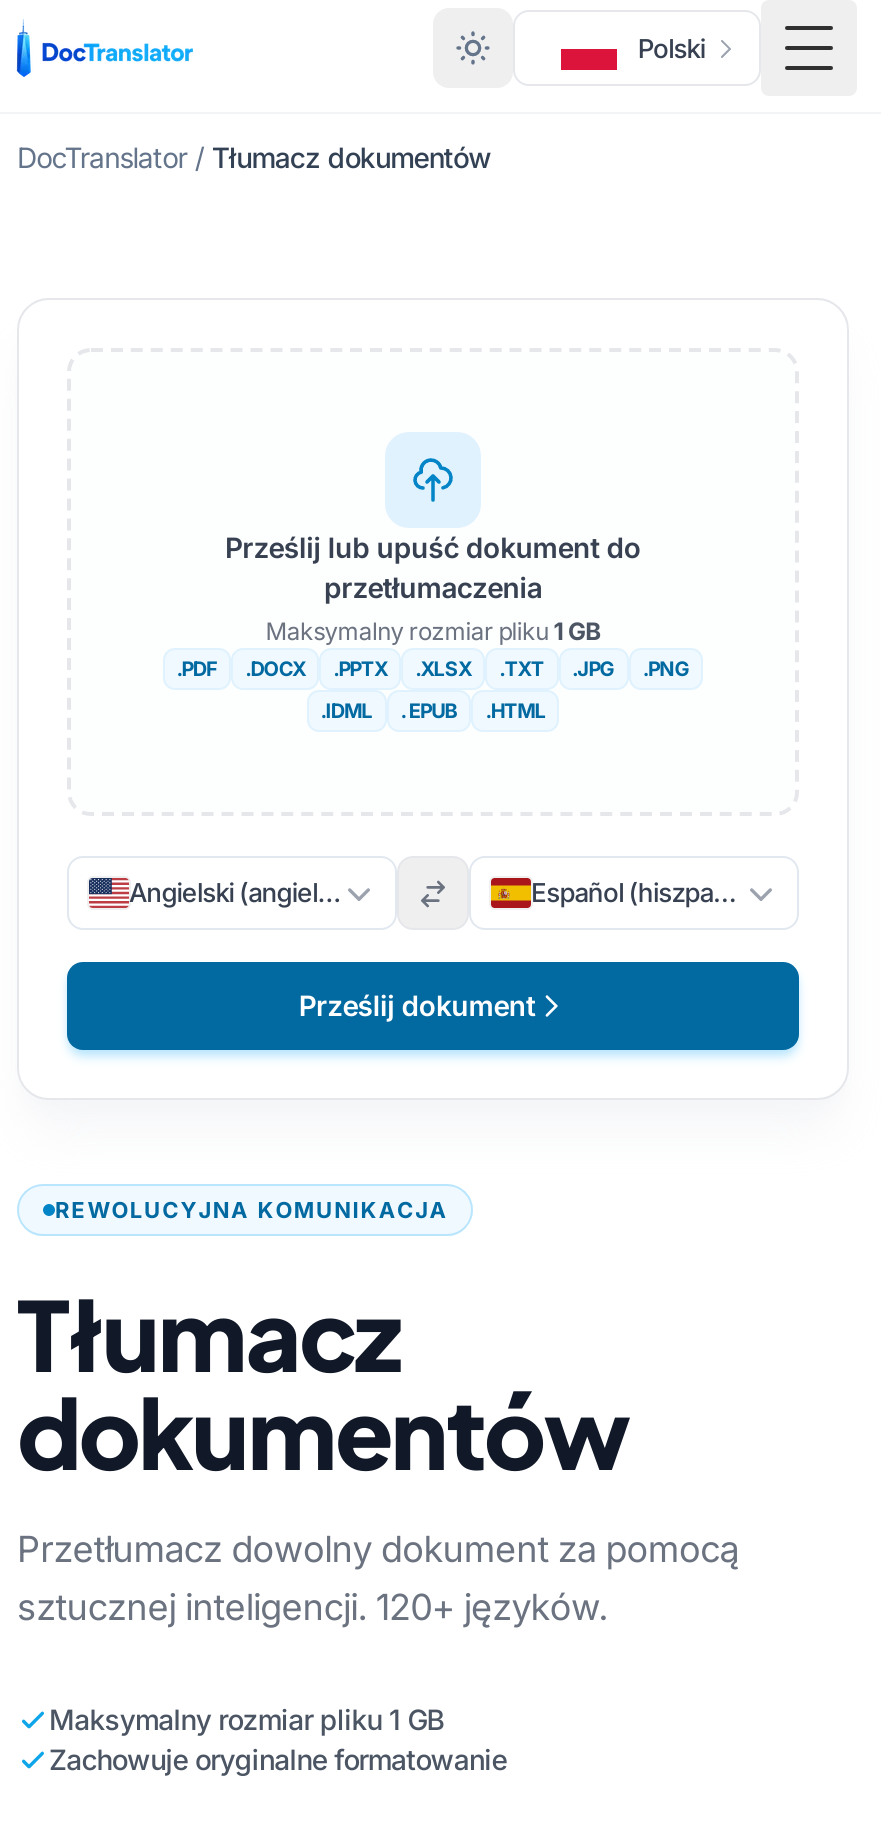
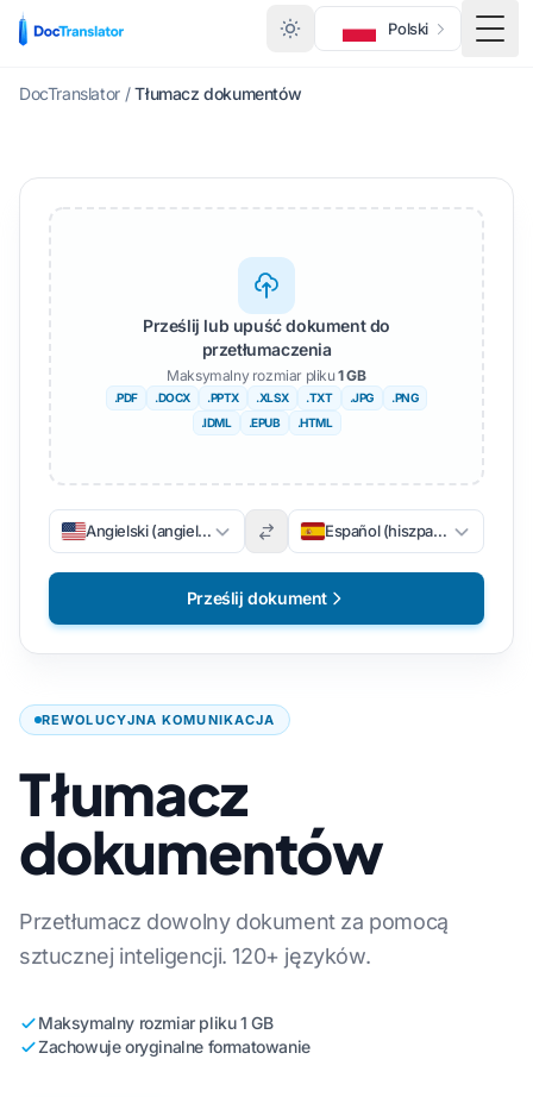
[400,698,458,722] . EPUB -> [248,415,280,430] .EPUB

